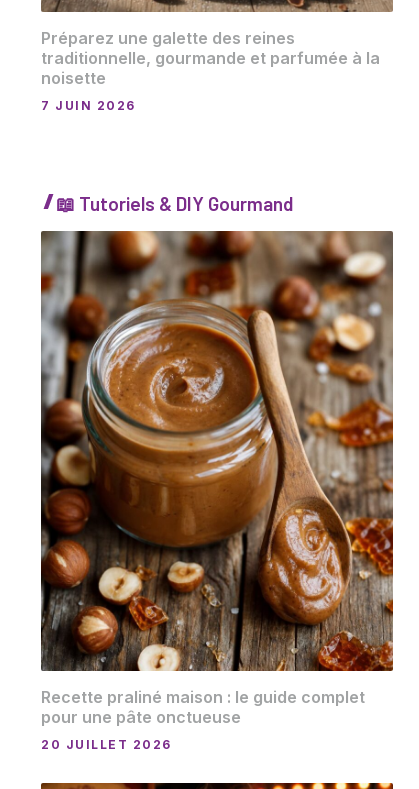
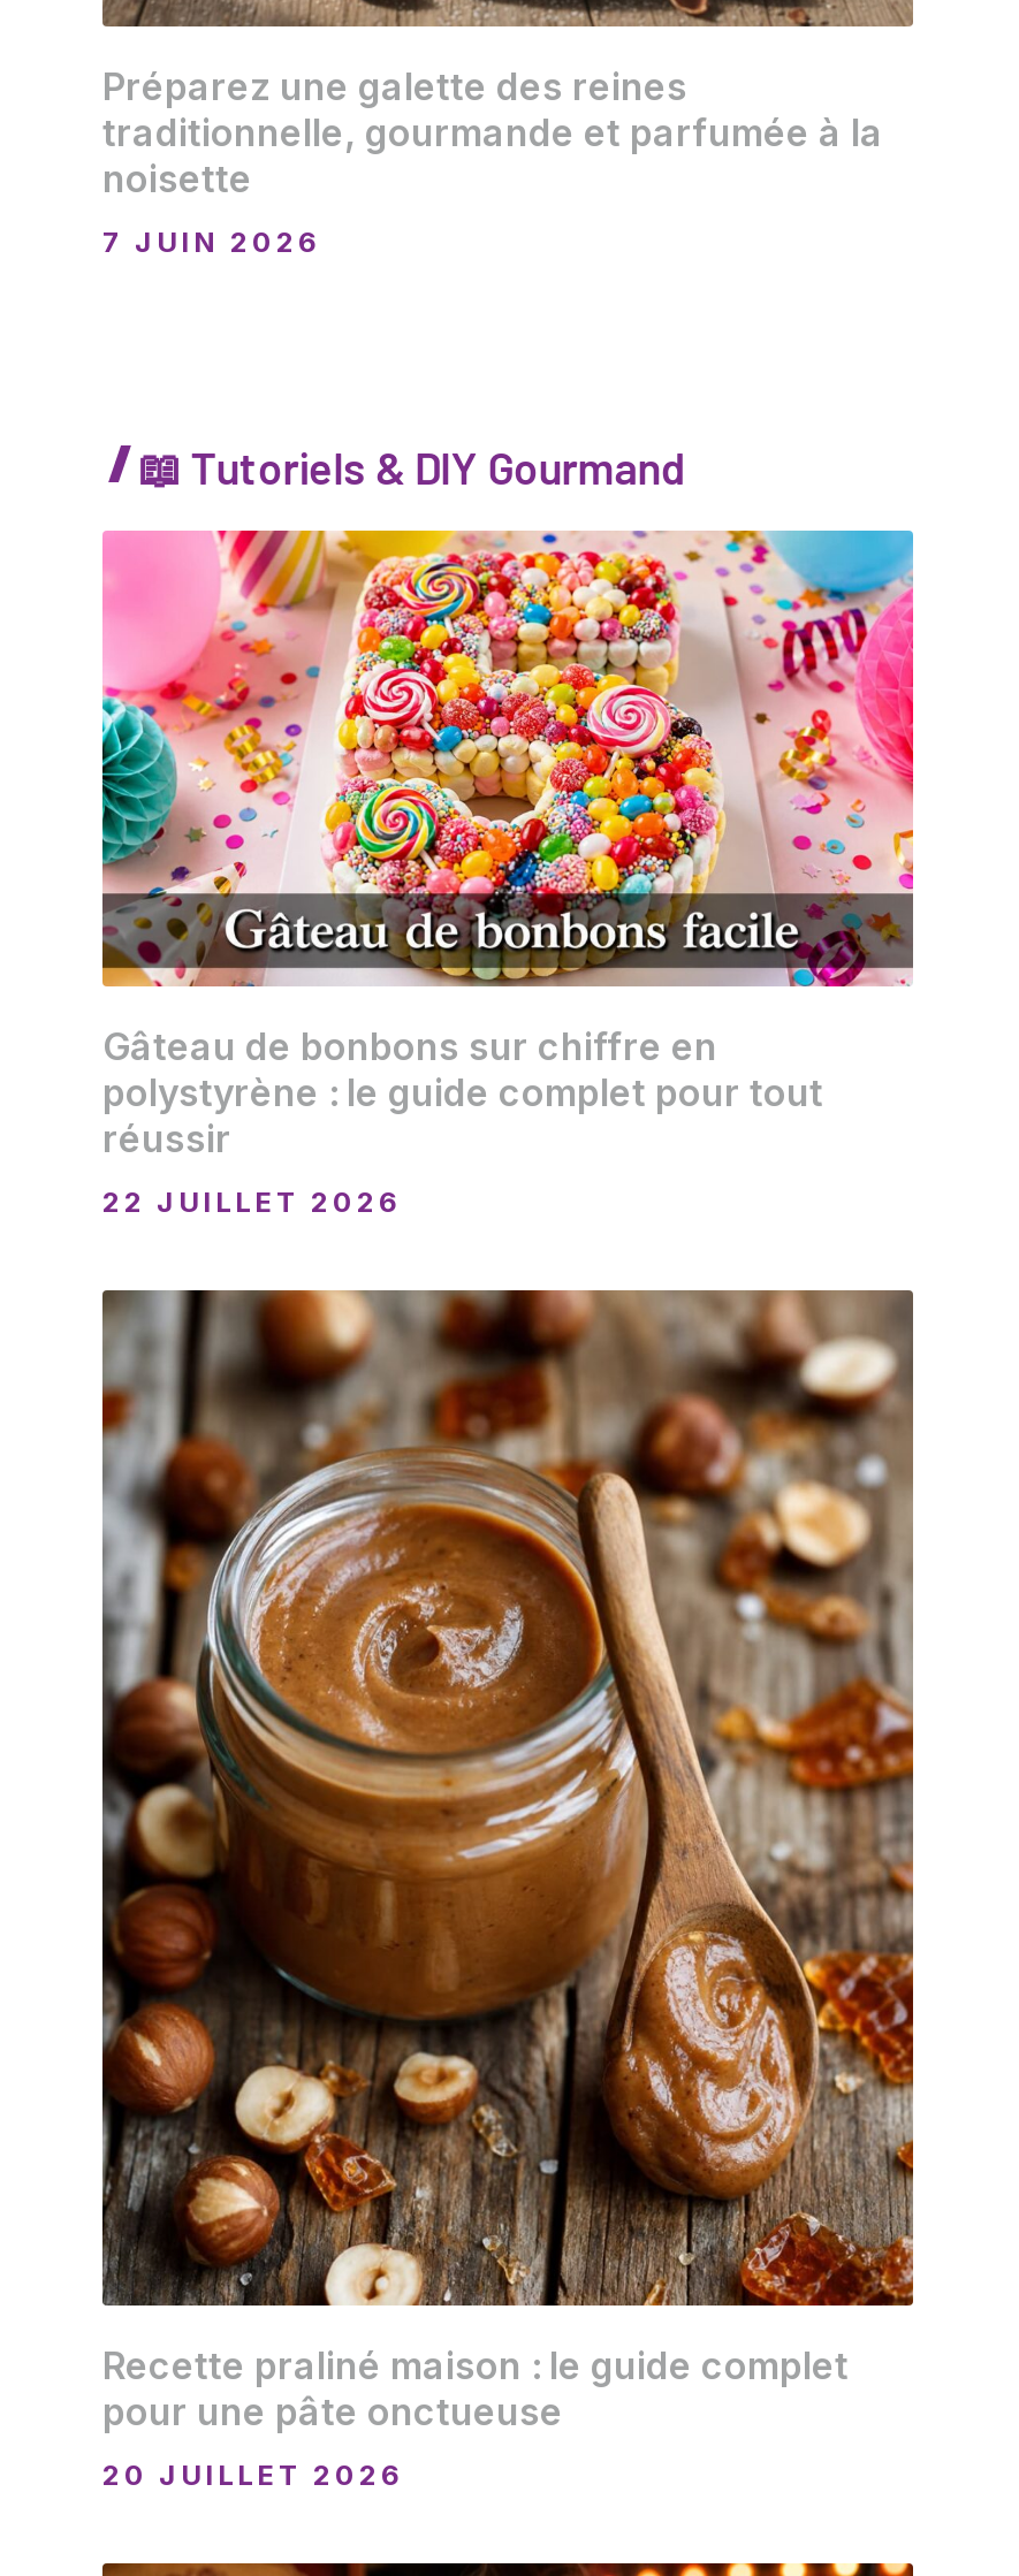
none -> [100,527,915,1220] [image] | Gâteau de bonbons sur chiffre en | polystyrène : le guide complet pour tout | réussir | 22 JUILLET 2026

